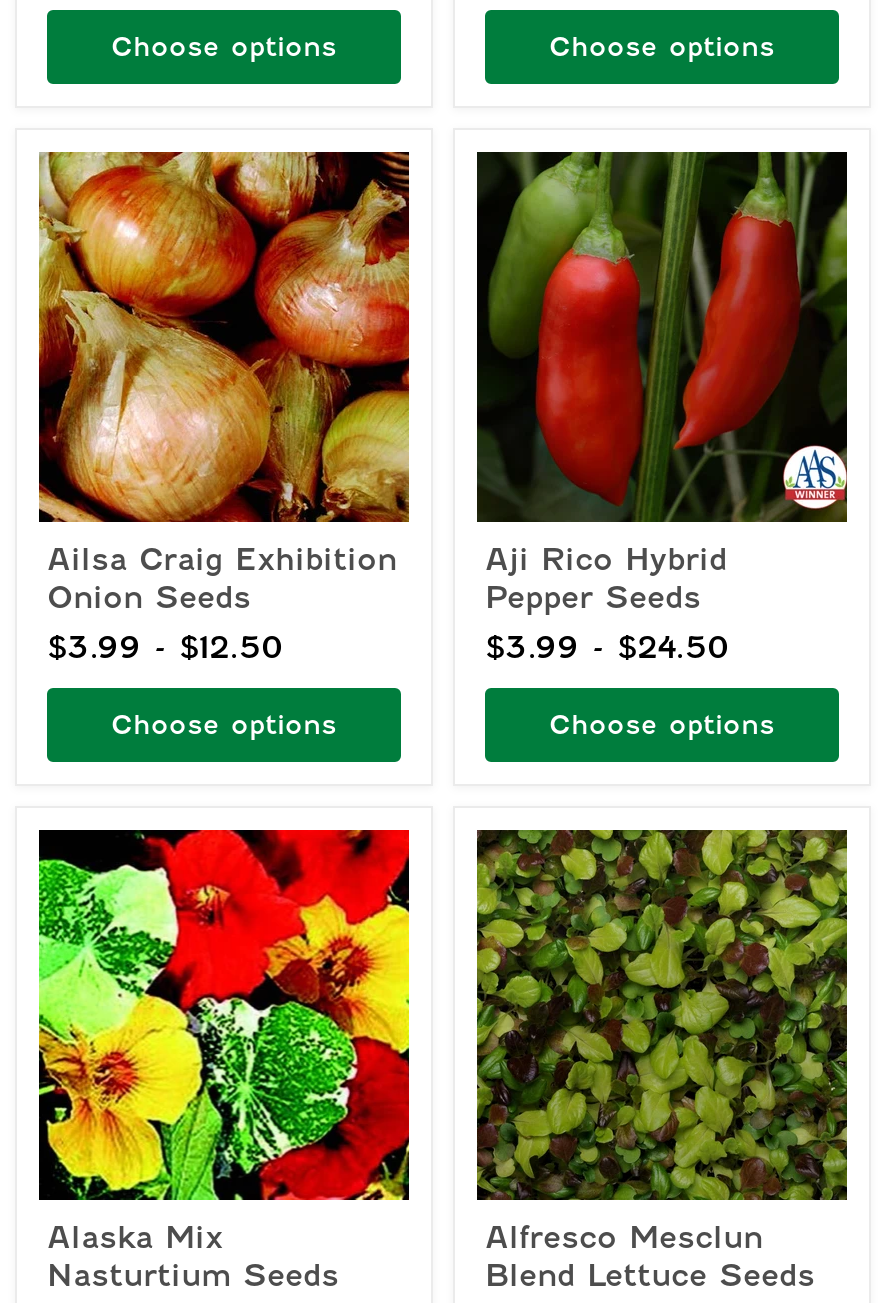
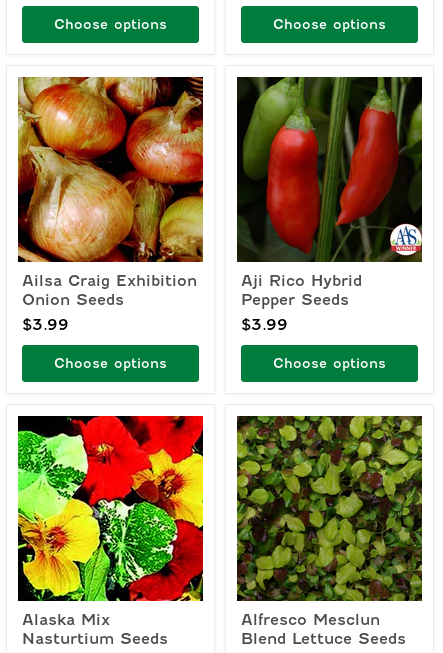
[47,630,283,666] $3.99 - $12.50 -> [22,316,69,334] $3.99
[485,630,729,666] $3.99 - $24.50 -> [241,316,288,334] $3.99

